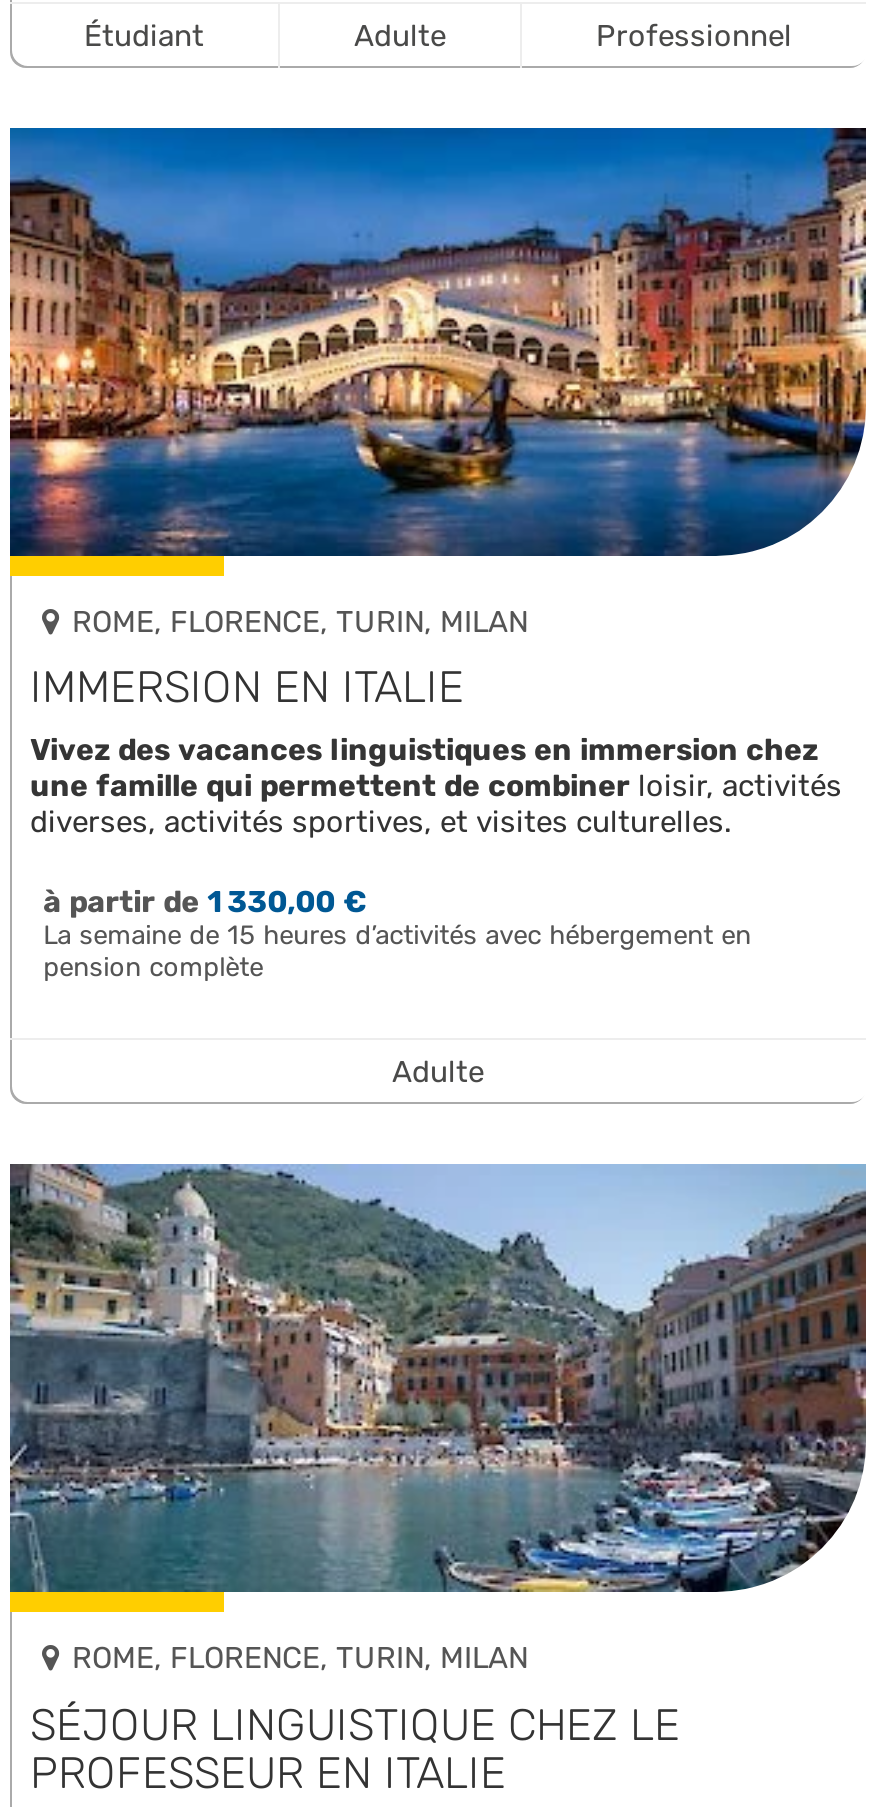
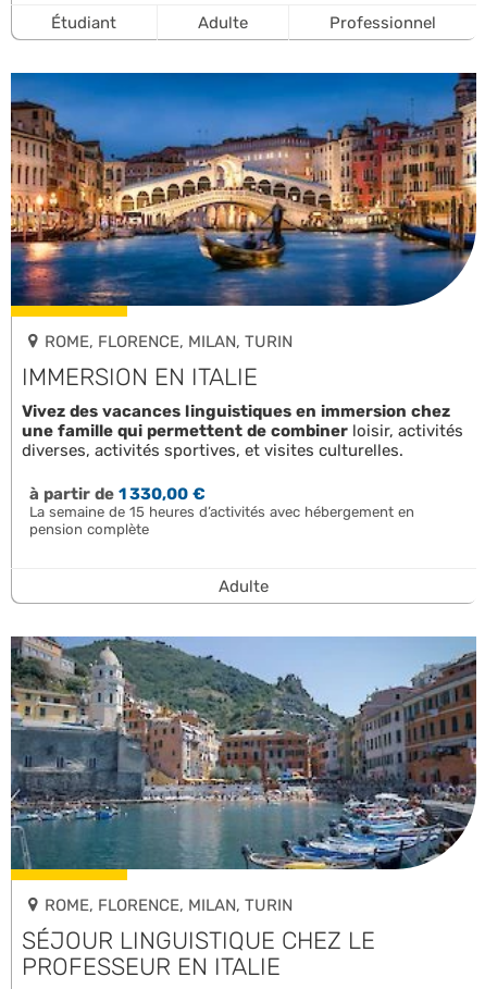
[72,604,528,640] ROME, FLORENCE, TURIN, MILAN -> [45,332,293,351] ROME, FLORENCE, MILAN, TURIN
[72,1640,528,1676] ROME, FLORENCE, TURIN, MILAN -> [45,896,293,915] ROME, FLORENCE, MILAN, TURIN

